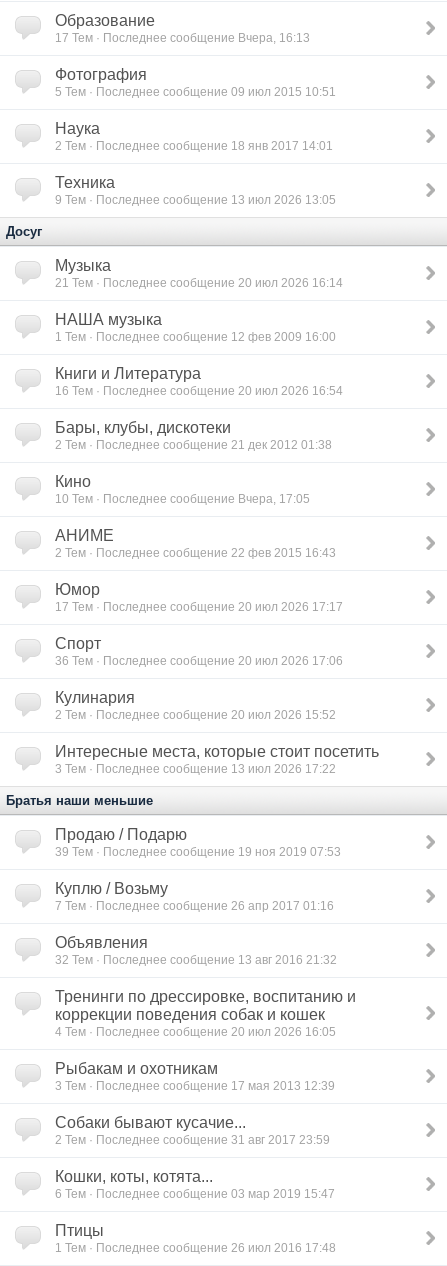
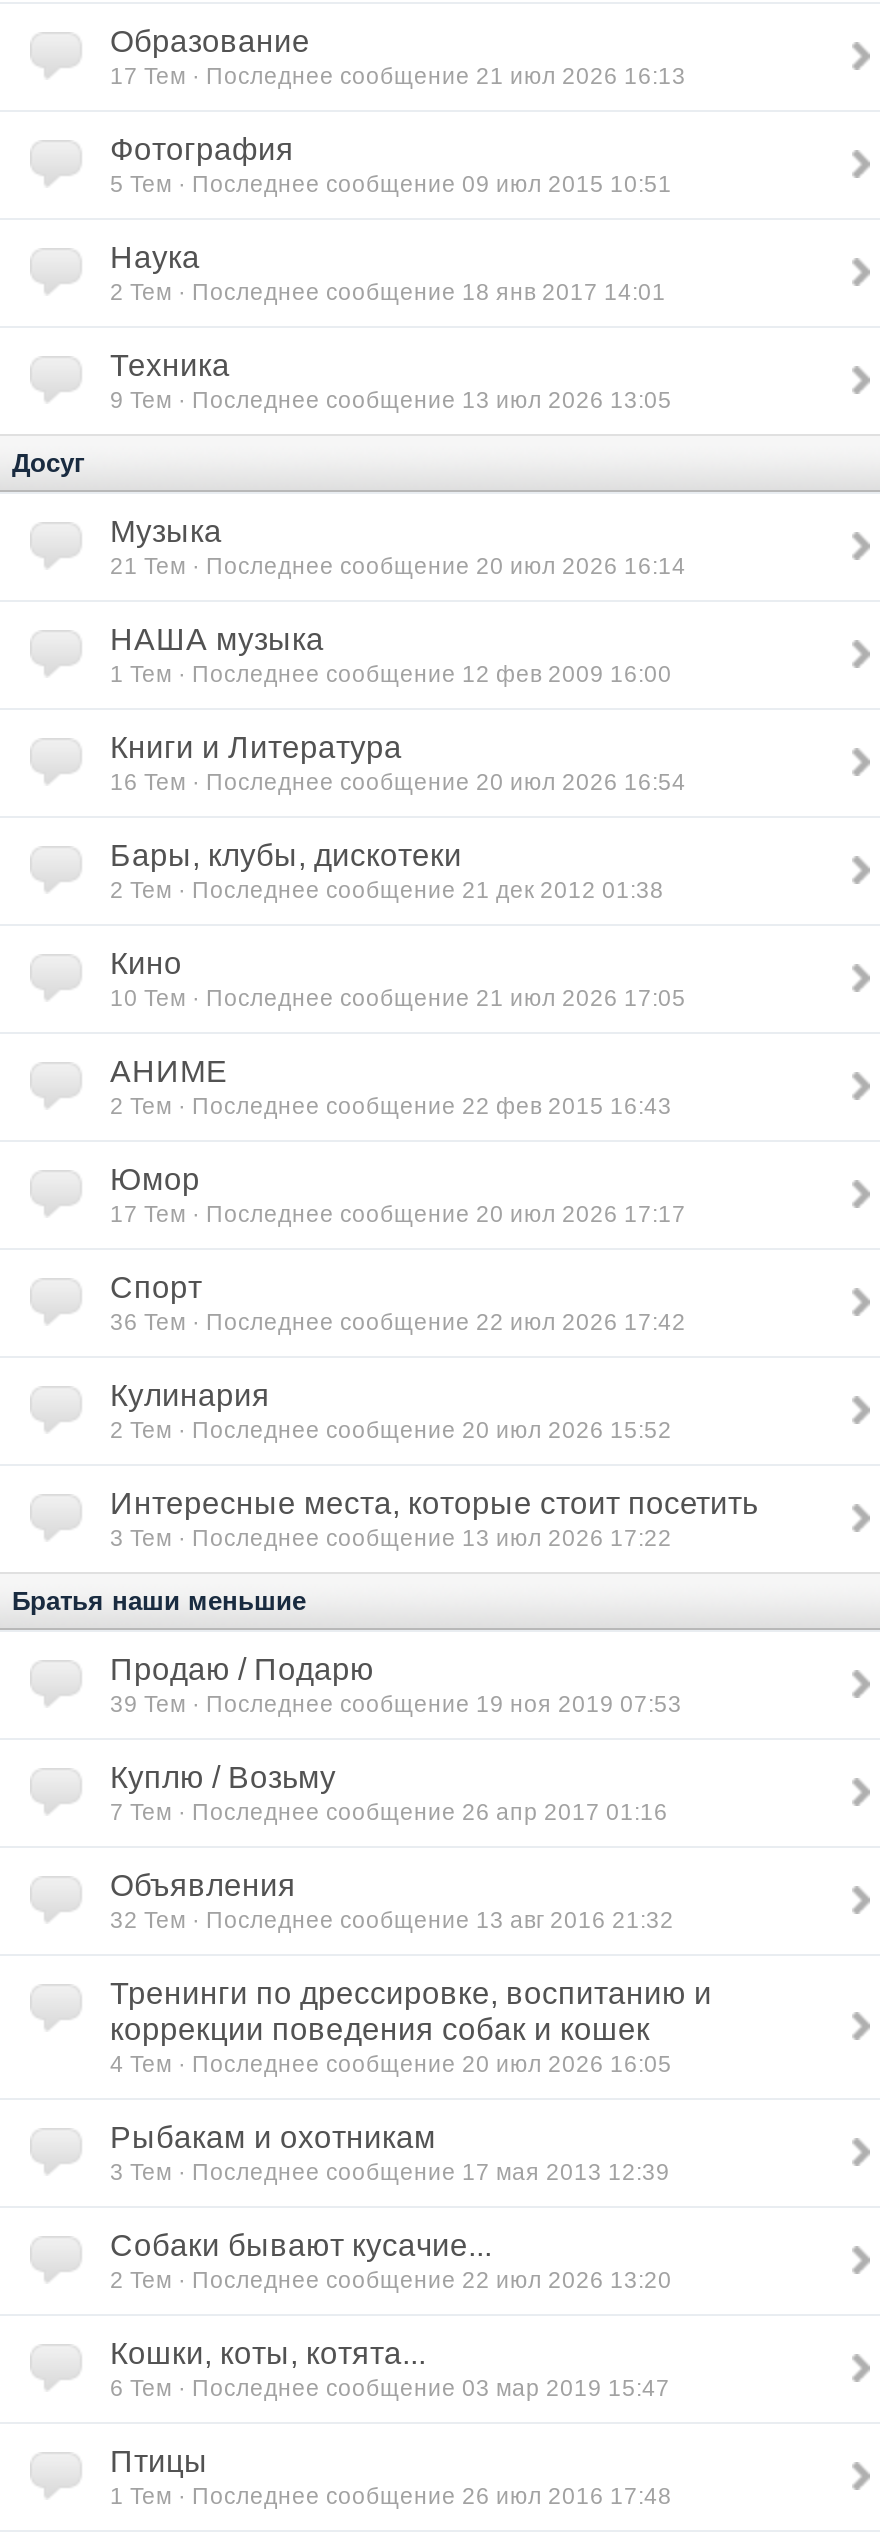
[55,31,310,44] 17 Тем · Последнее сообщение Вчера, 16:13 -> [110,62,686,88] 17 Тем · Последнее сообщение 21 июл 2026 16:13
[55,492,310,505] 10 Тем · Последнее сообщение Вчера, 17:05 -> [110,984,686,1010] 10 Тем · Последнее сообщение 21 июл 2026 17:05
[55,654,343,667] 36 Тем · Последнее сообщение 20 июл 2026 17:06 -> [110,1308,686,1334] 36 Тем · Последнее сообщение 22 июл 2026 17:42
[55,1133,330,1146] 2 Тем · Последнее сообщение 31 авг 2017 23:59 -> [110,2266,672,2292] 2 Тем · Последнее сообщение 22 июл 2026 13:20

